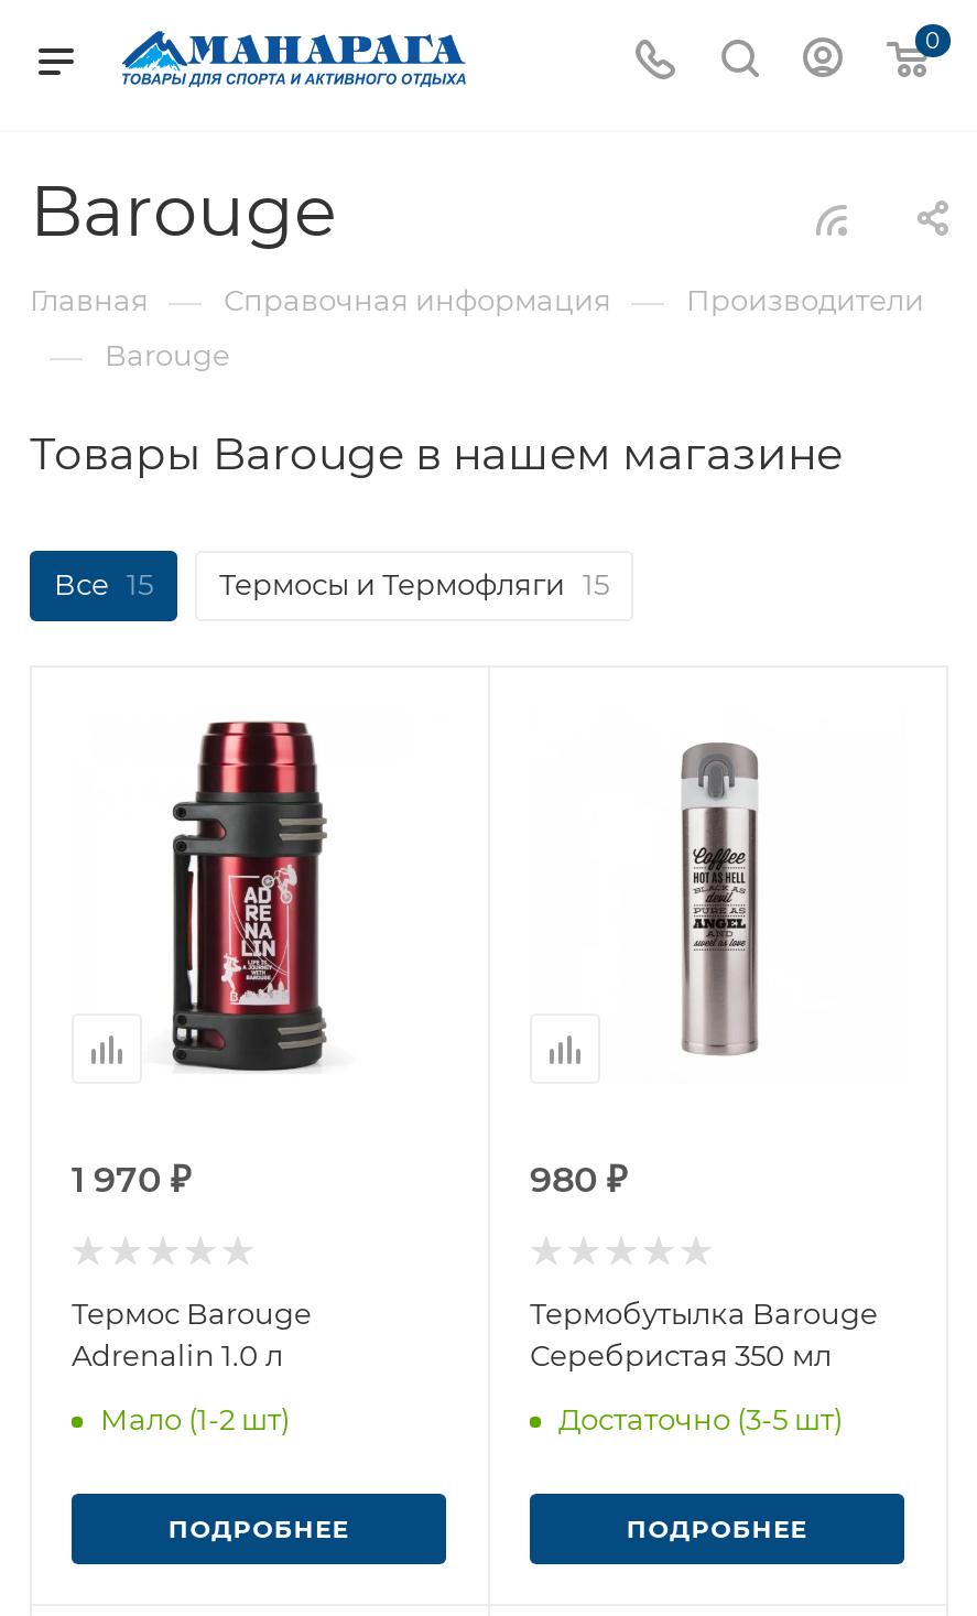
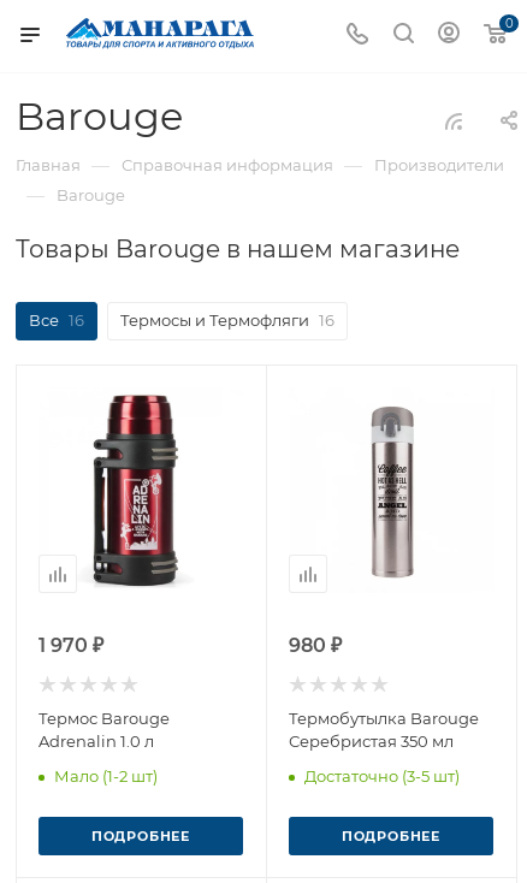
[54,566,153,601] Все 15 -> [29,310,84,330] Все 16
[219,566,609,601] Термосы и Термофляги 15 -> [120,310,334,330] Термосы и Термофляги 16

